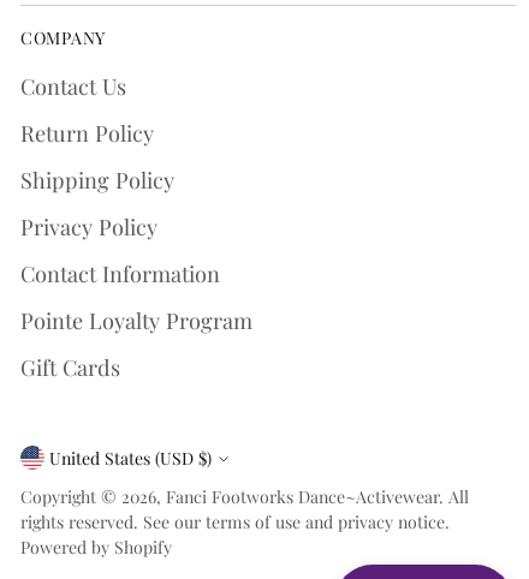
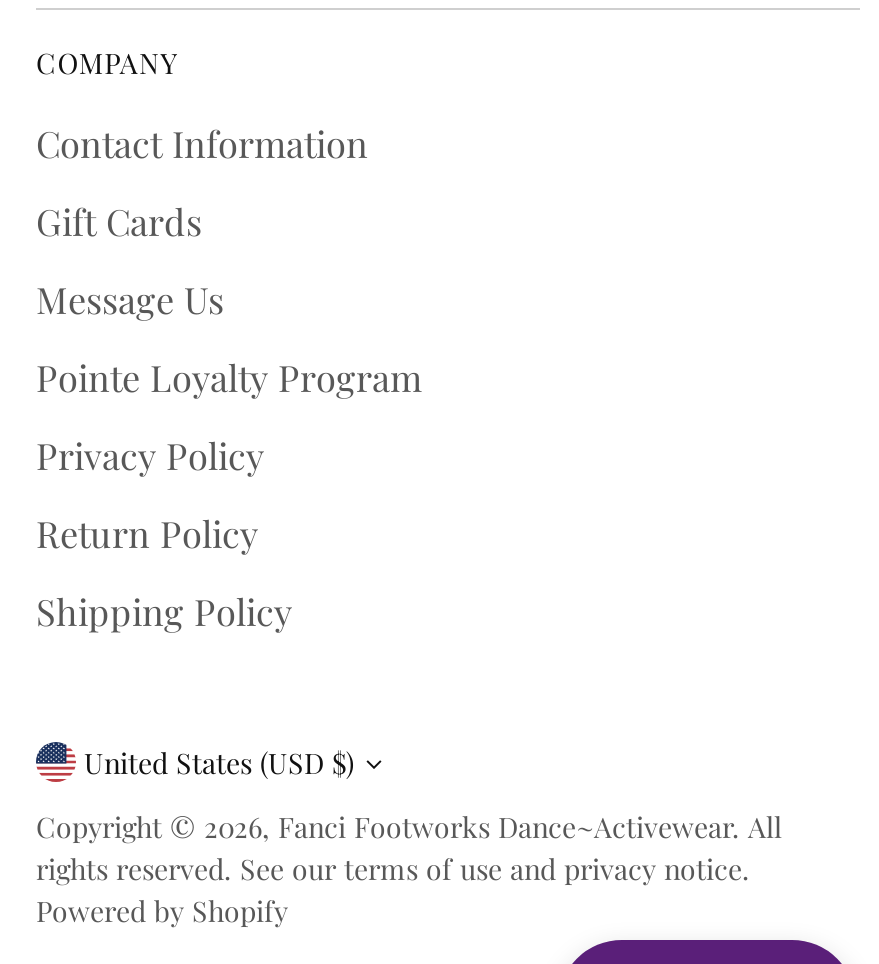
[20,71,126,101] Contact Us -> [36,275,224,325] Message Us
moved [20,118,174,195] -> [36,509,292,637]: Return Policy | Shipping Policy
moved [20,212,252,382] -> [36,119,422,481]: Privacy Policy | Contact Information | Pointe Loyalty Program | Gift Cards

